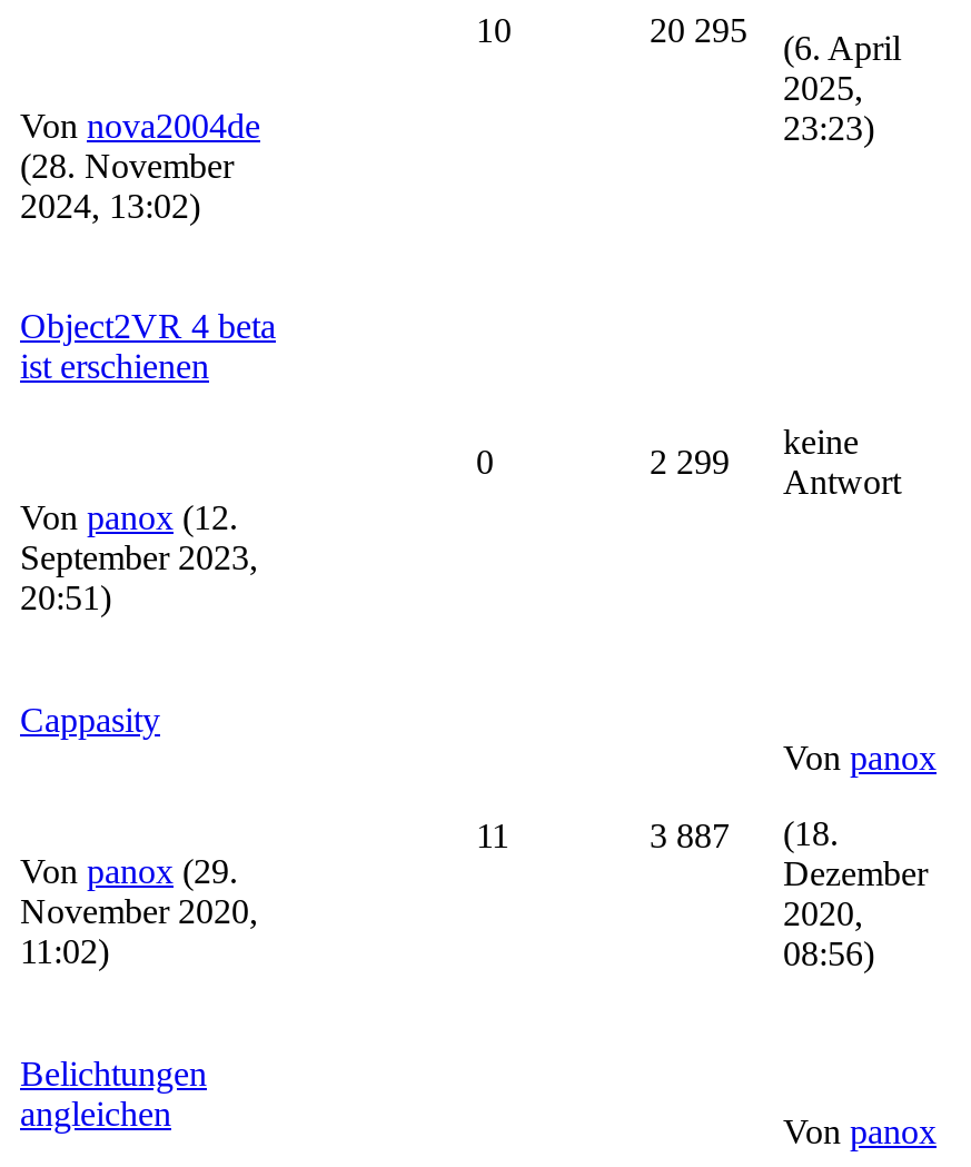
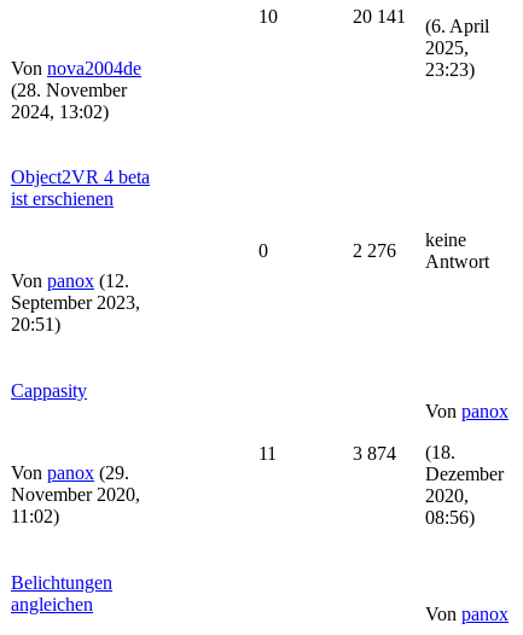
[650,11,901,67] 20 295 (6. April -> [353,6,489,36] 20 141 (6. April
[650,443,730,481] 2 299 -> [353,240,396,261] 2 276
[650,815,839,855] 3 887 (18. -> [353,442,455,464] 3 874 (18.

